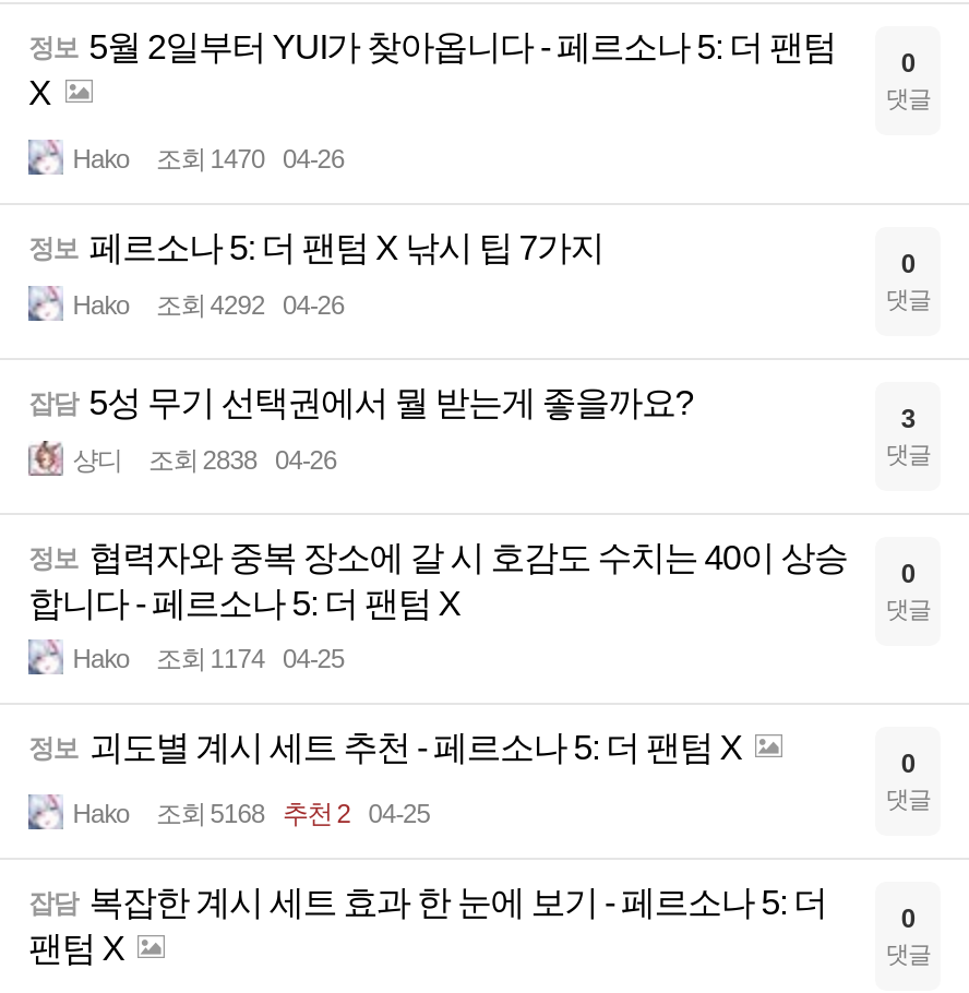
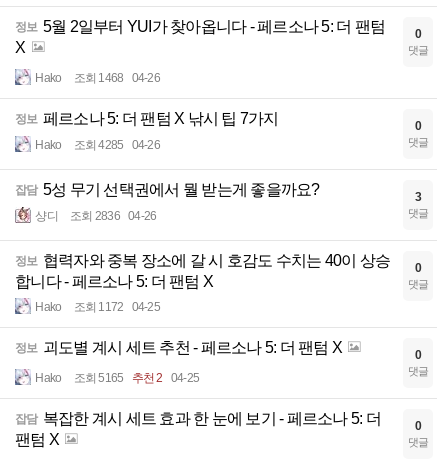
[72,144,344,175] Hako 조회 1470 04-26 -> [35,71,160,85] Hako 조회 1468 04-26
[72,290,344,321] Hako 조회 4292 04-26 -> [35,138,160,152] Hako 조회 4285 04-26
[148,445,337,476] 조회 2838 04-26 -> [70,209,156,223] 조회 2836 04-26
[72,644,344,674] Hako 조회 1174 04-25 -> [35,300,160,314] Hako 조회 1172 04-25
[72,799,430,829] Hako 조회 5168 추천 2 04-25 -> [35,371,199,385] Hako 조회 5165 추천 2 04-25

